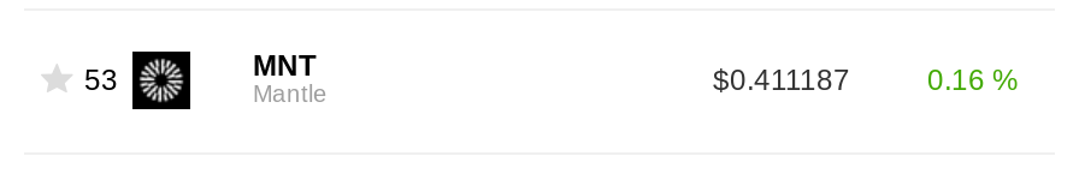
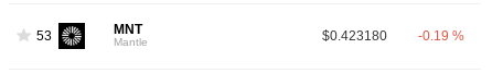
[713,63,850,97] $0.411187 -> [322,28,387,43] $0.423180
[927,63,1019,97] 0.16 % -> [418,28,464,43] -0.19 %

